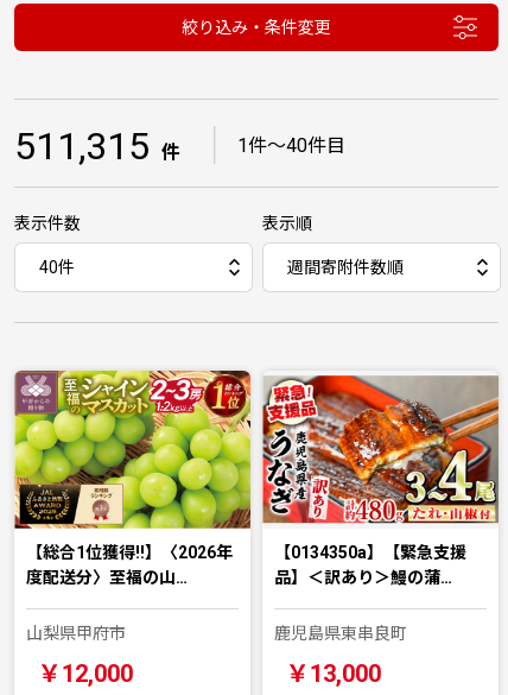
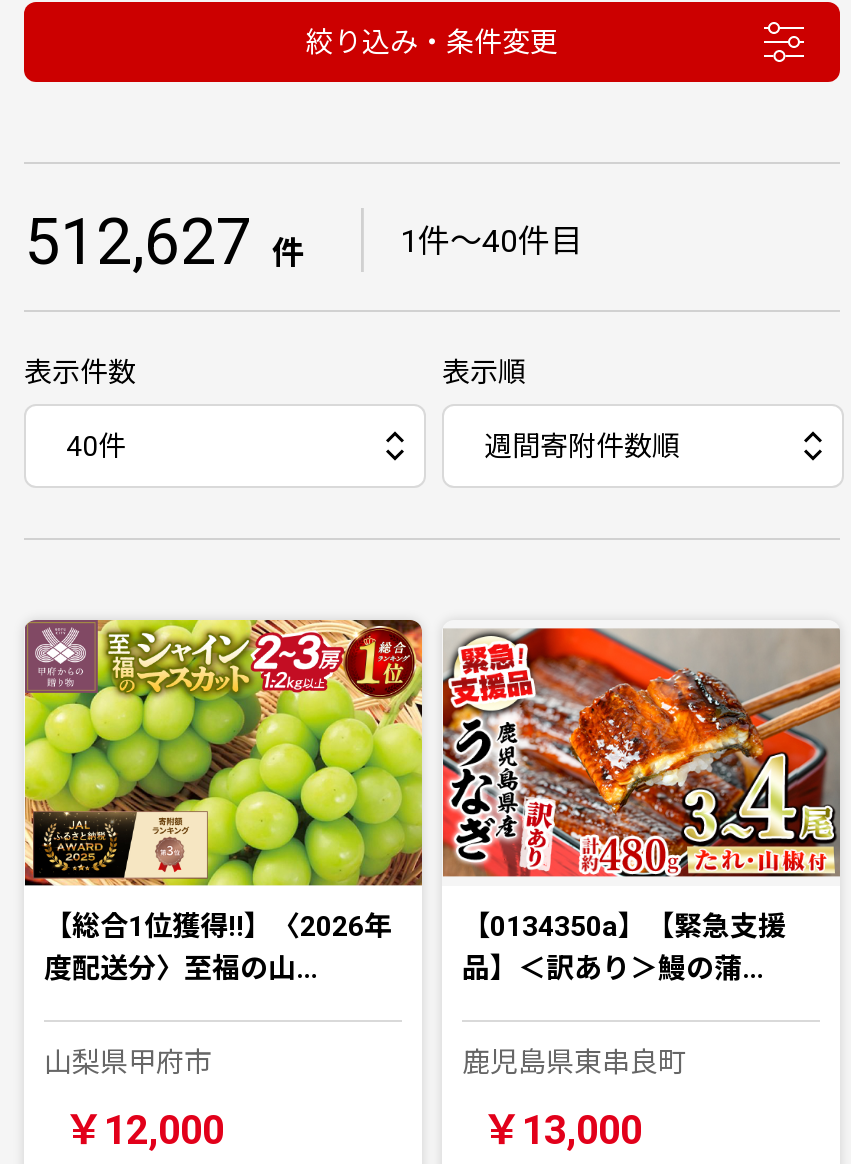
[14,124,345,169] 511,315 件 ｜ 1件〜40件目 -> [24,204,582,280] 512,627 件 ｜ 1件〜40件目

